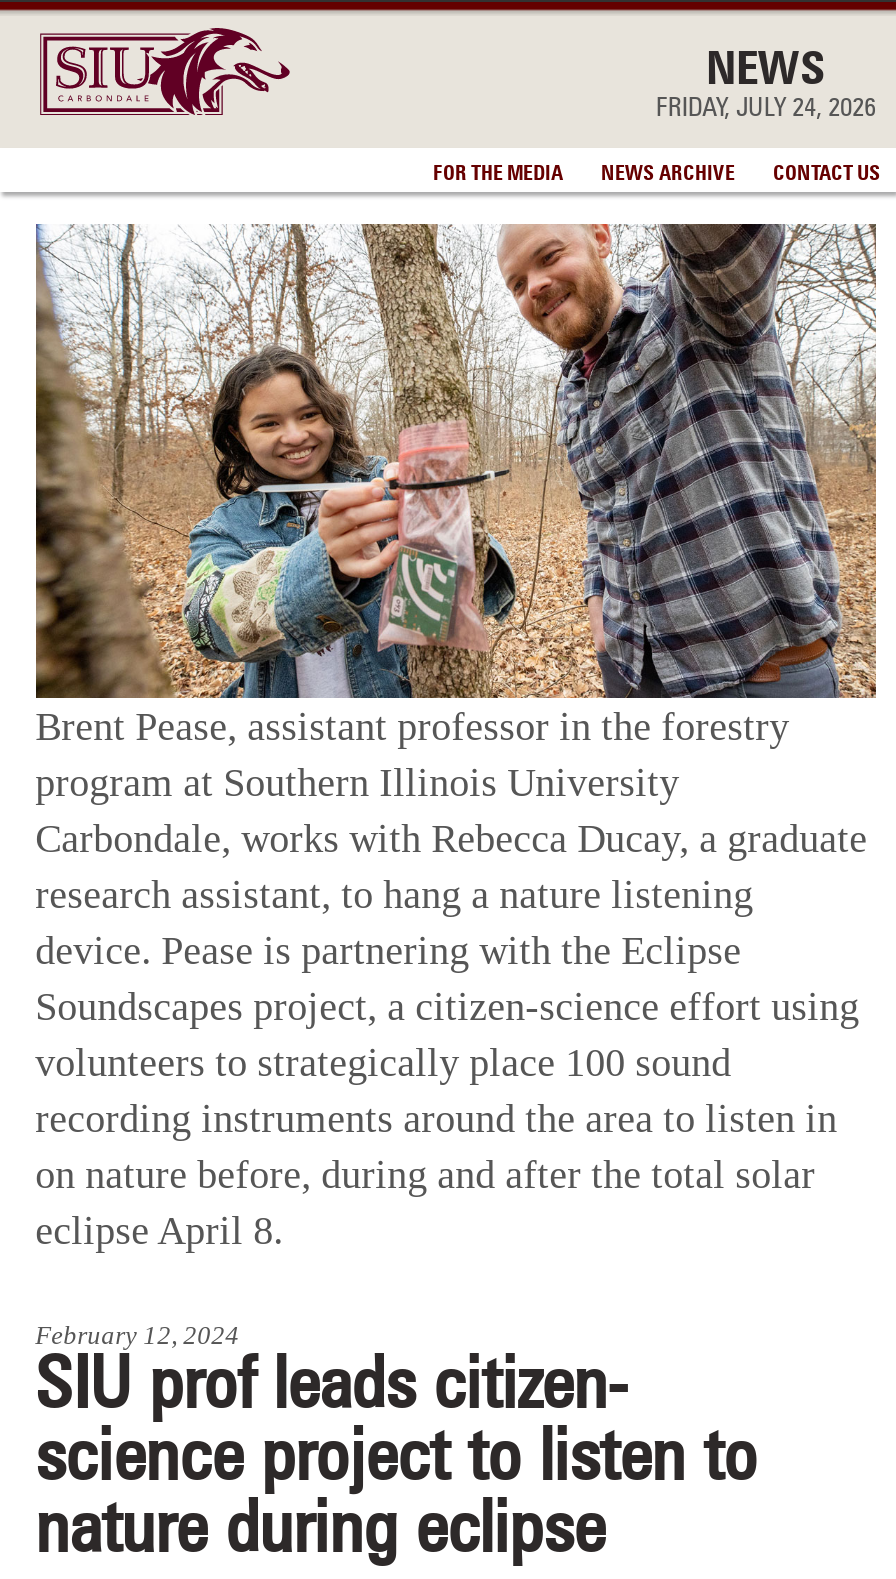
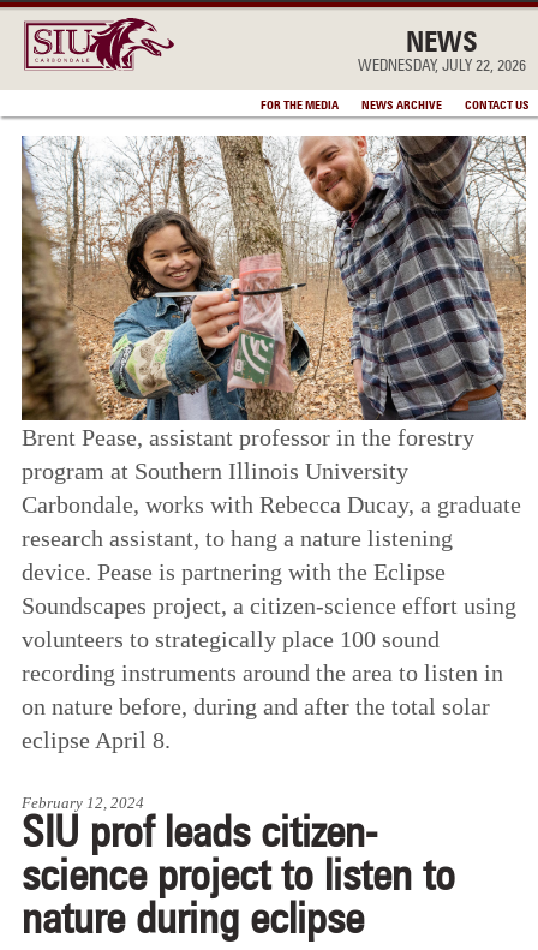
[656,96,876,122] FRIDAY, JULY 24, 2026 -> [358,59,526,75] WEDNESDAY, JULY 22, 2026

